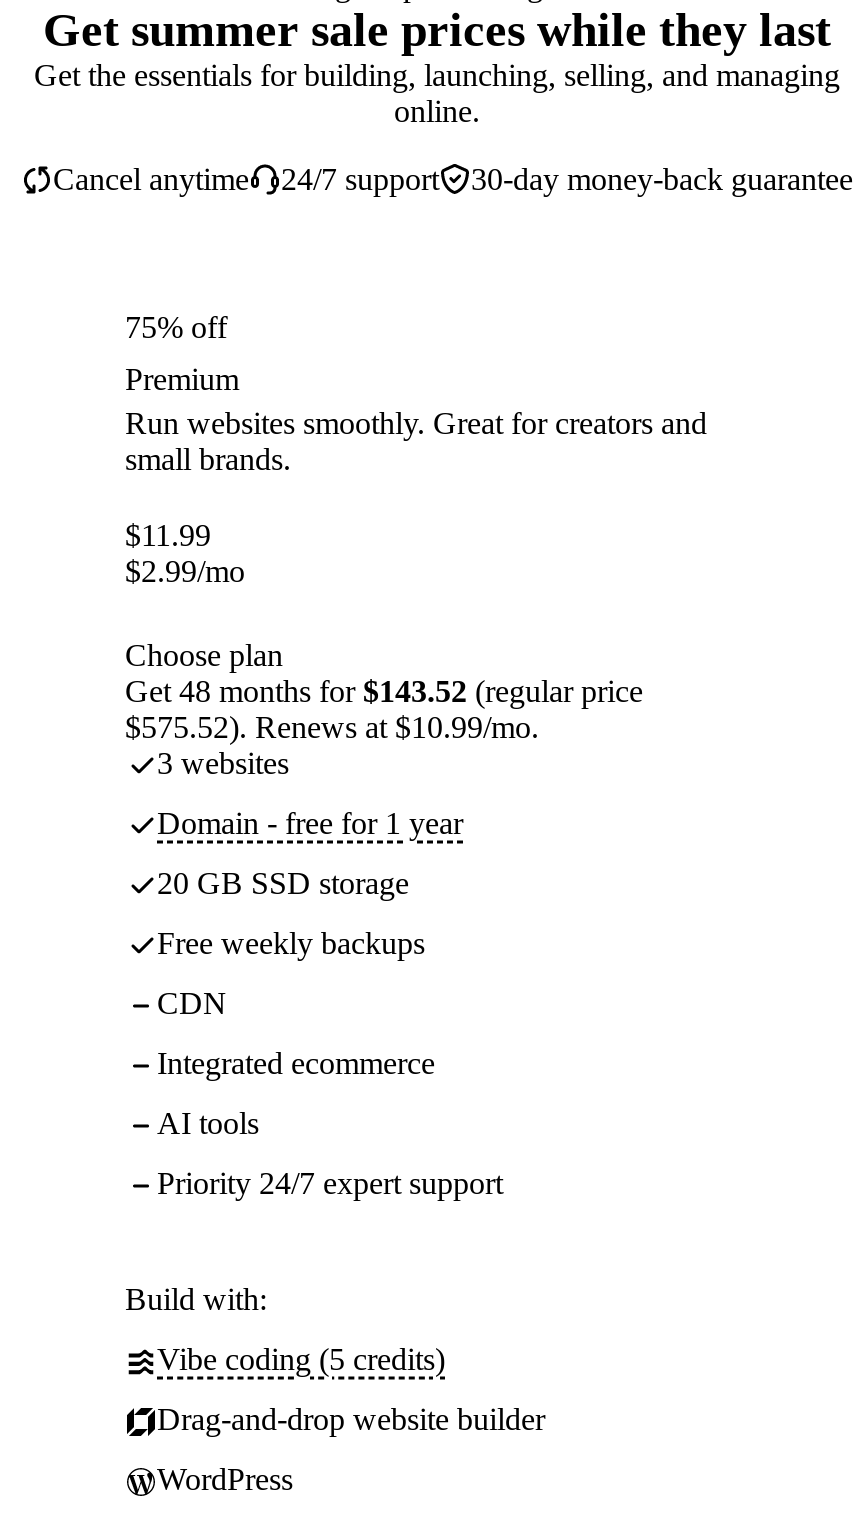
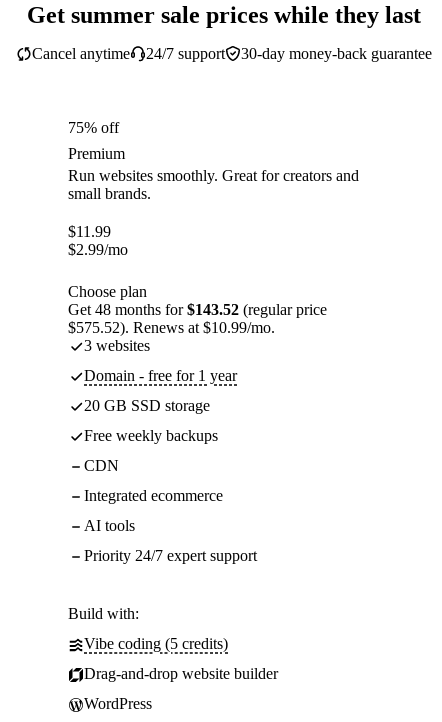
[34,59,840,129] Get the essentials for building, launching, selling, and managing | online. -> none

